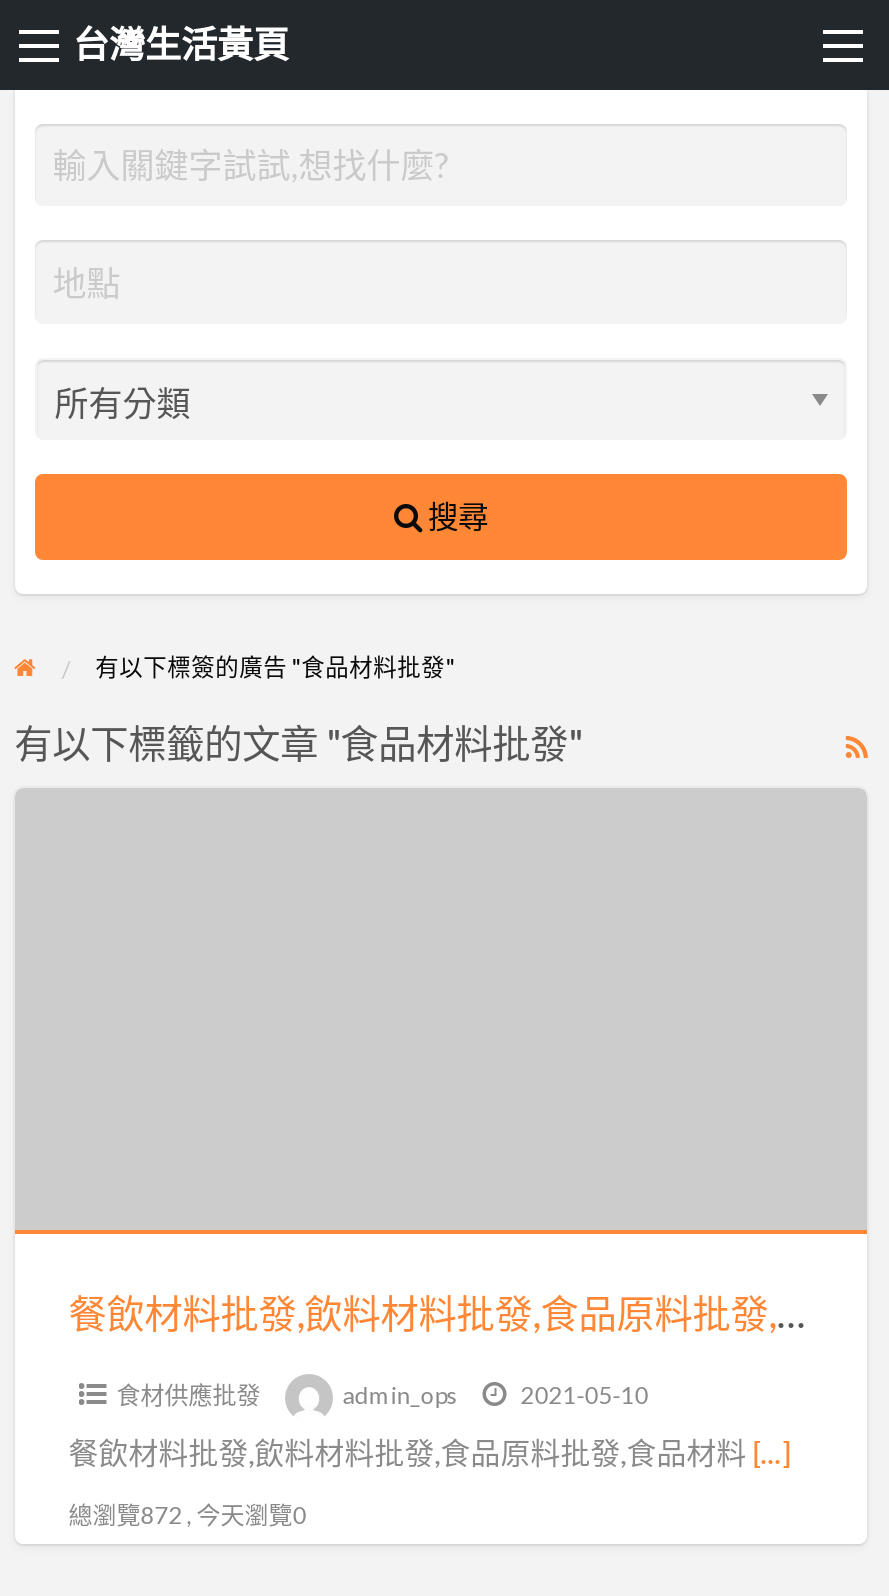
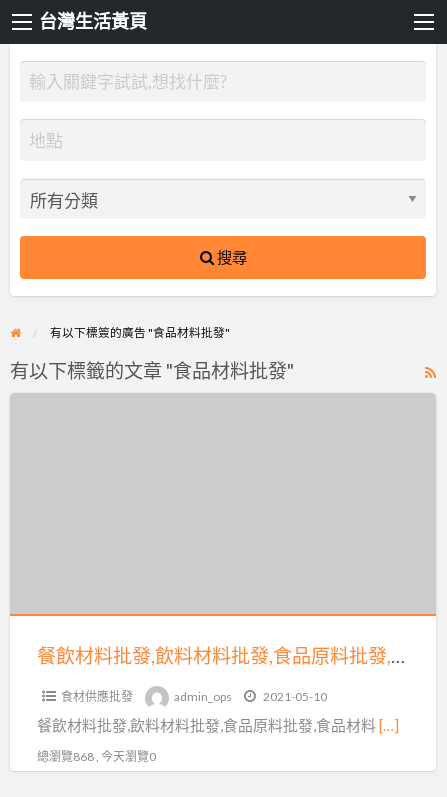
[68,1499,306,1529] 總瀏覽872 , 今天瀏覽0 -> [37,749,156,764] 總瀏覽868 , 今天瀏覽0

